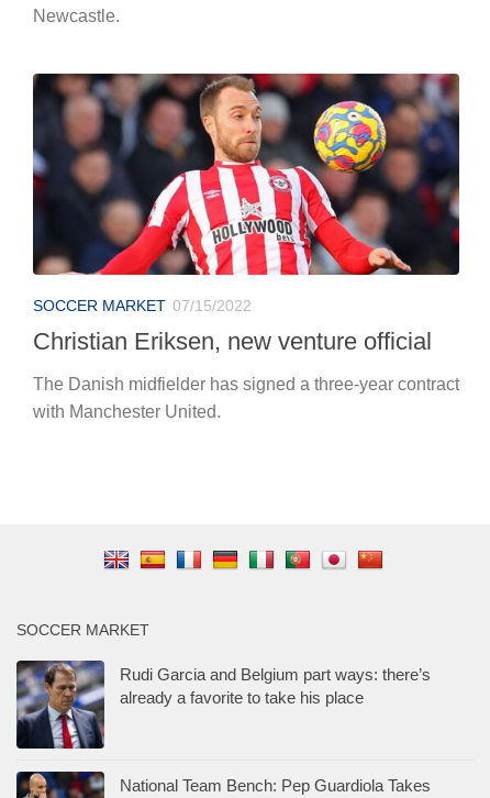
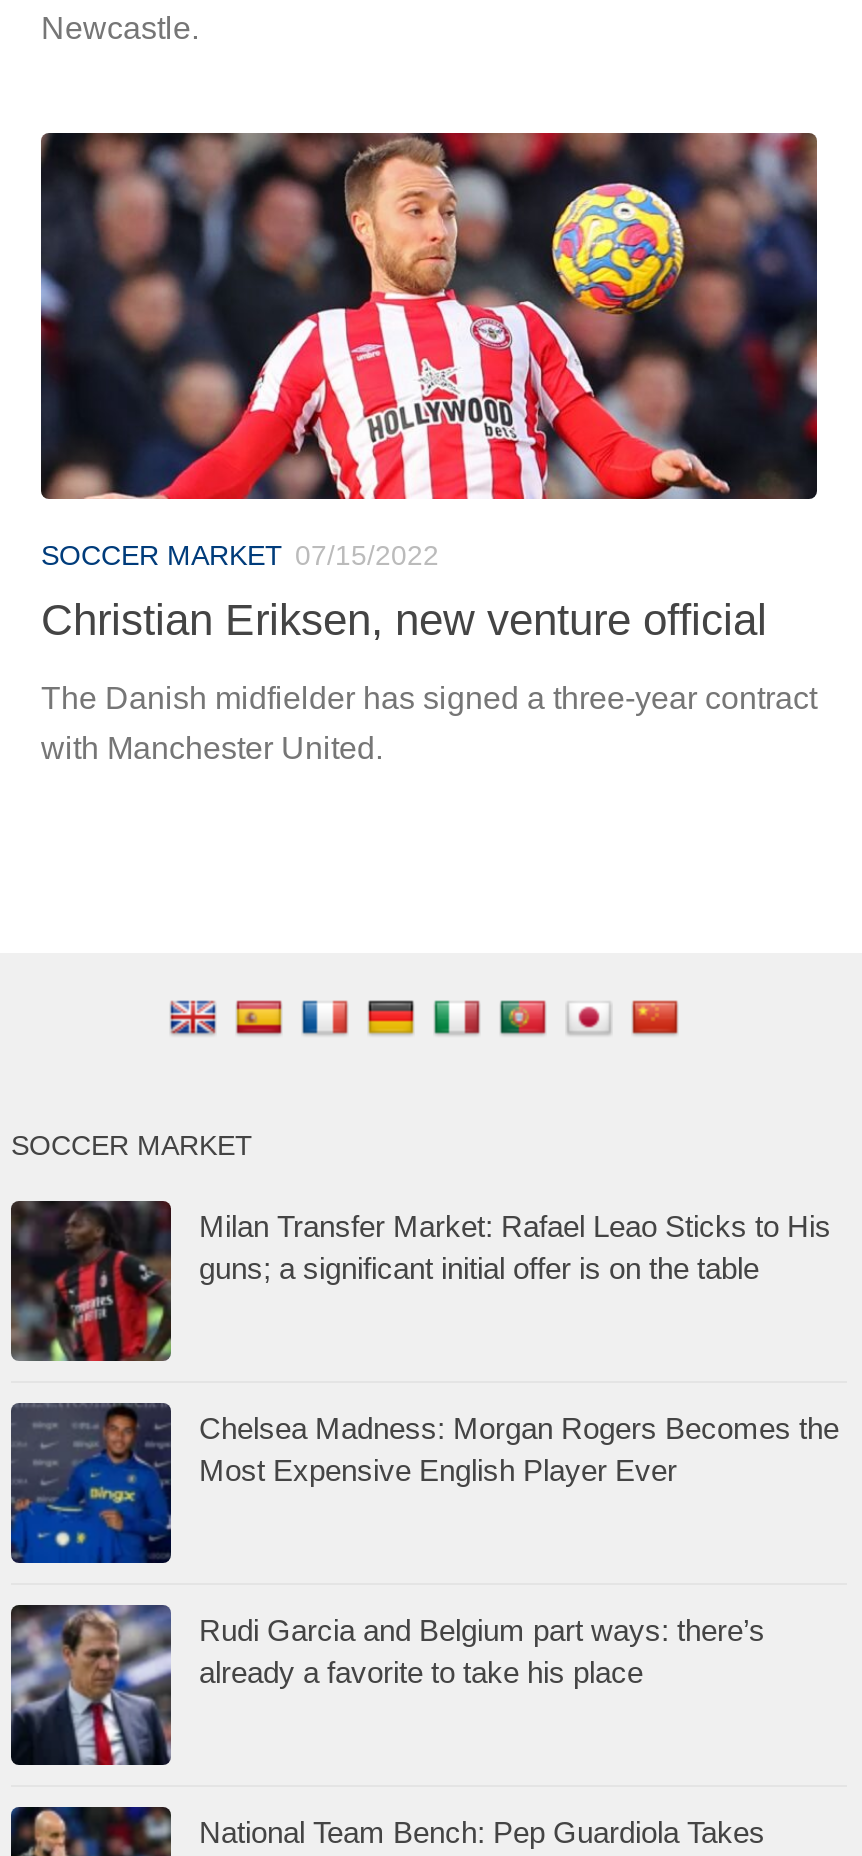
none -> [9,1199,831,1363] [image] | Milan Transfer Market: Rafael Leao Sticks to His | guns; a significant initial offer is on the table
none -> [9,1401,839,1565] [image] | Chelsea Madness: Morgan Rogers Becomes the | Most Expensive English Player Ever

